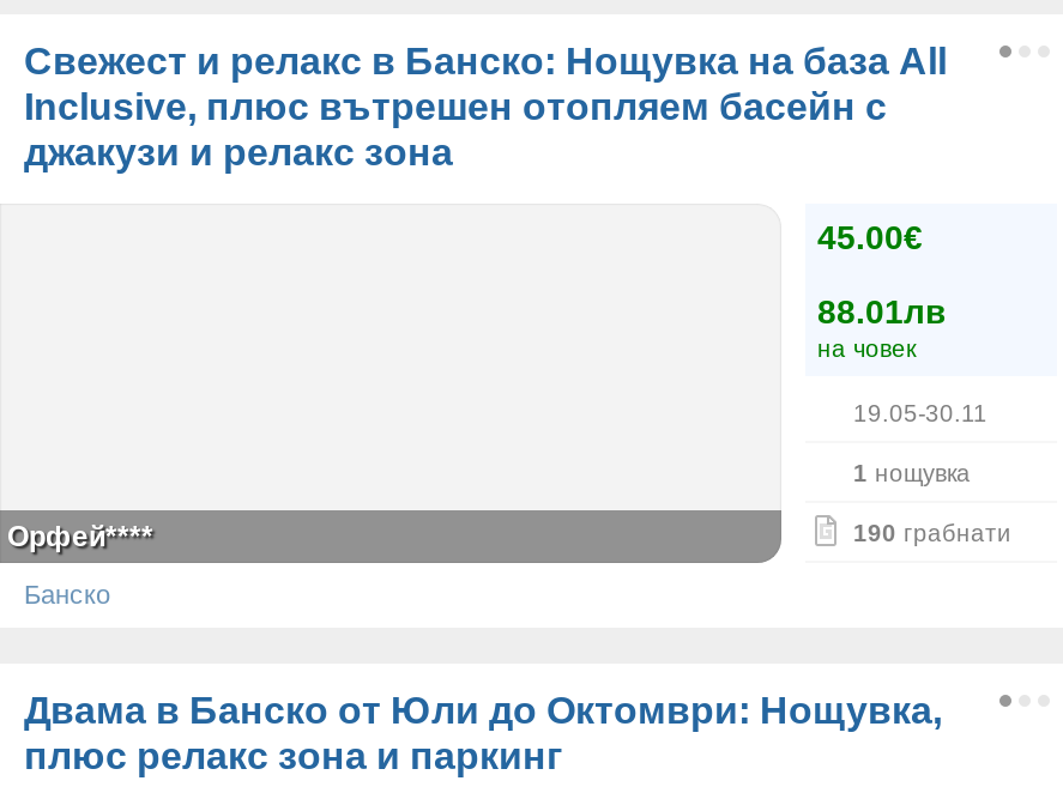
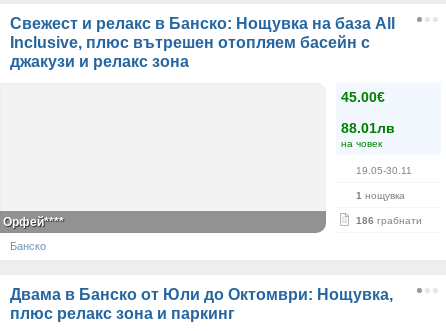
[853,520,1011,546] 190 грабнати -> [356,215,422,226] 186 грабнати

